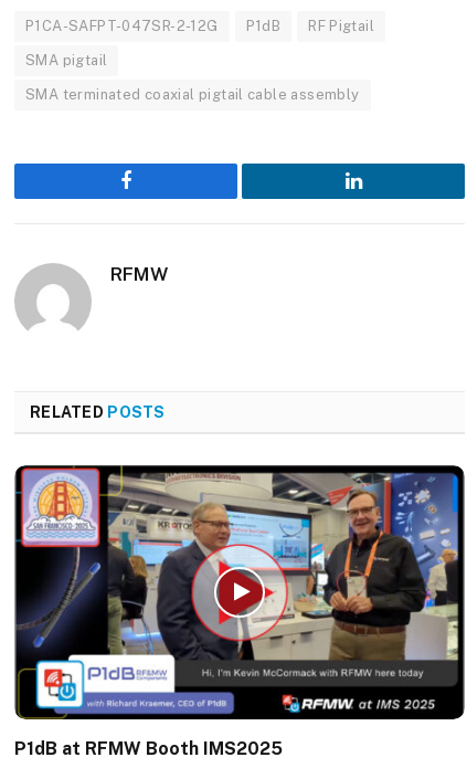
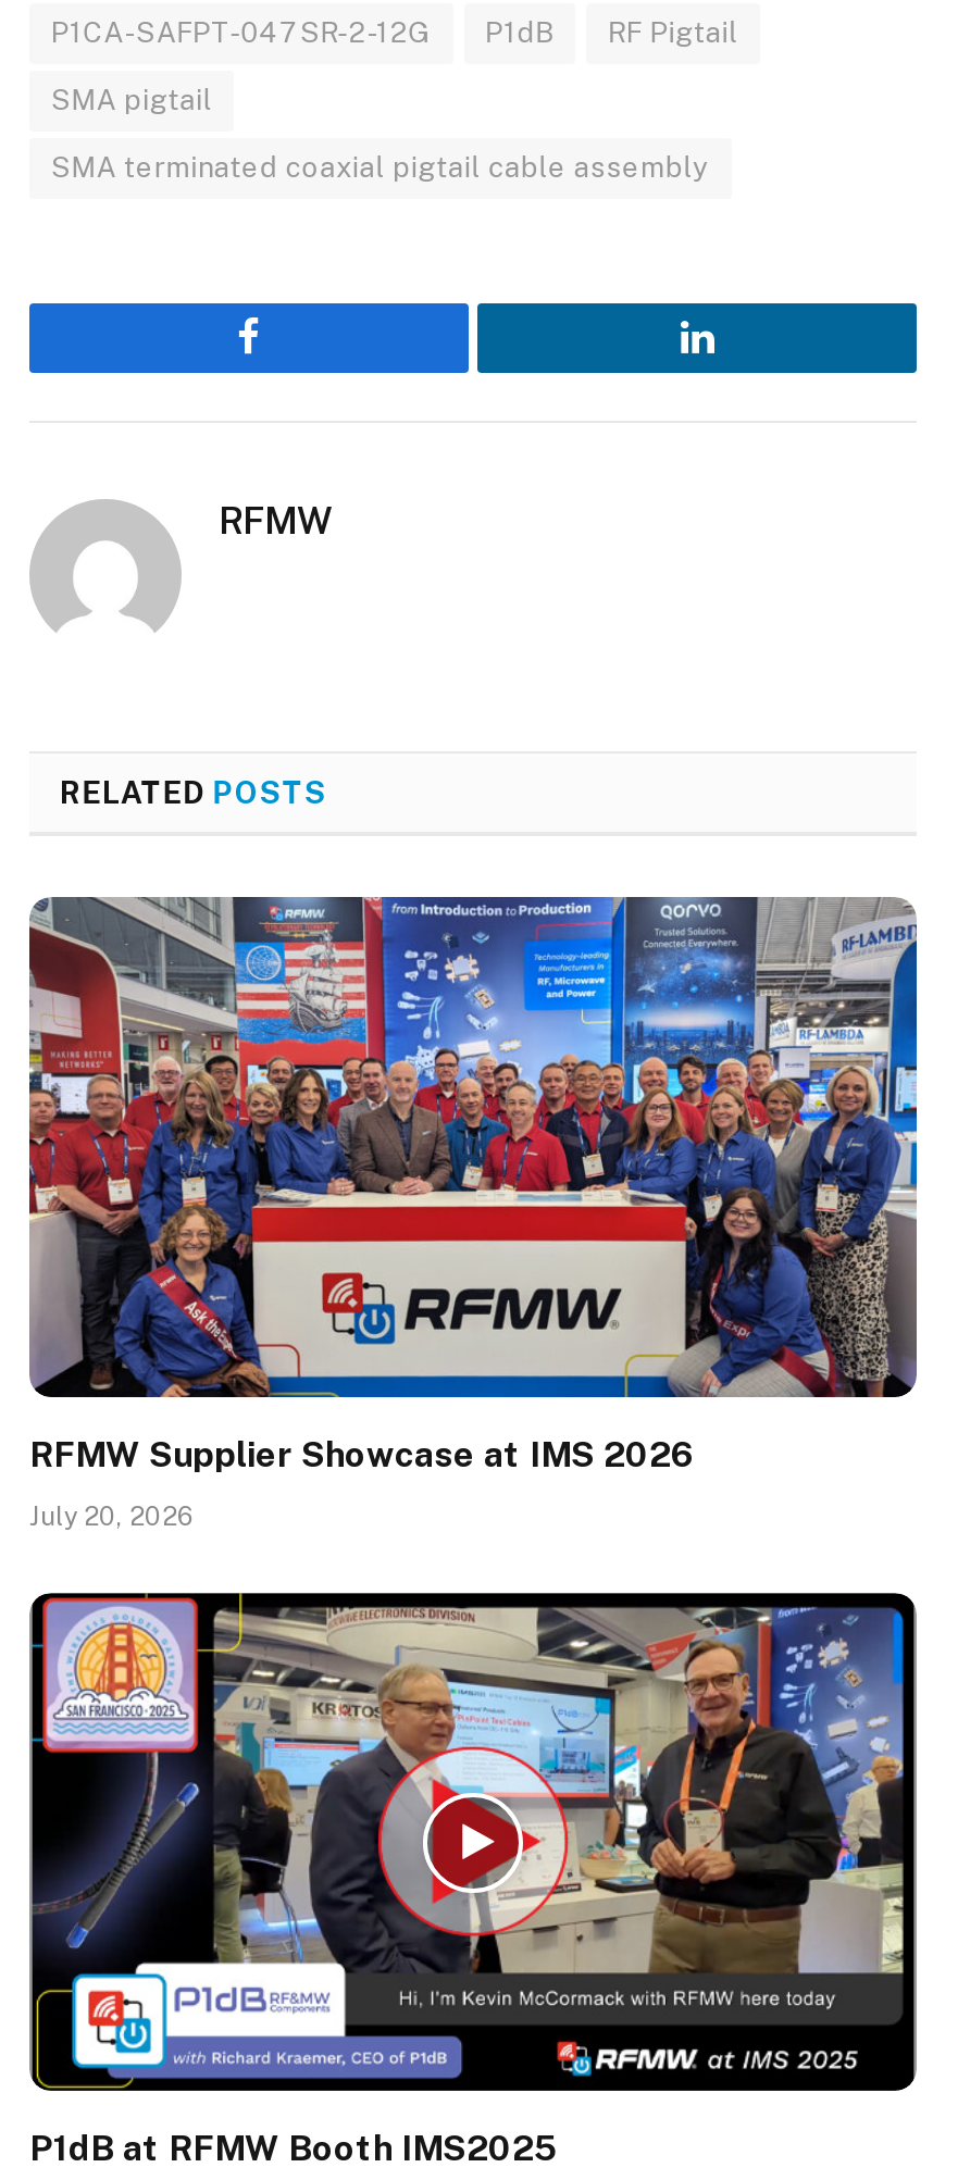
none -> [27,895,919,1532] [image] | RFMW Supplier Showcase at IMS 2026 | July 20, 2026

